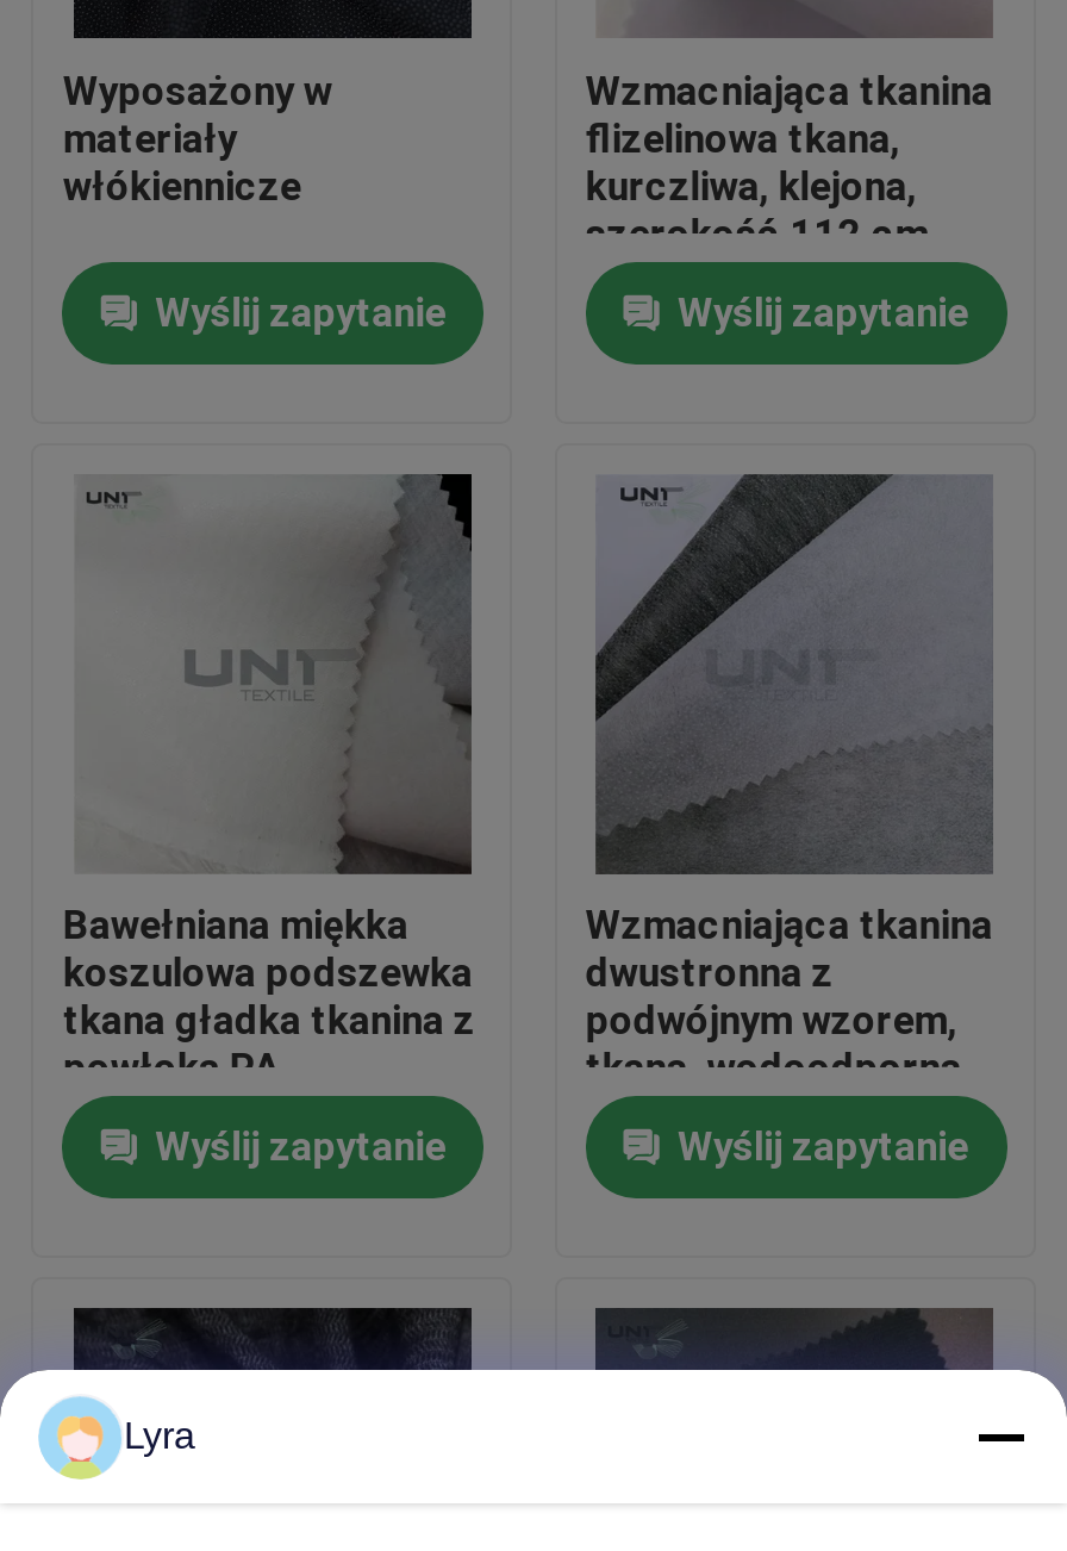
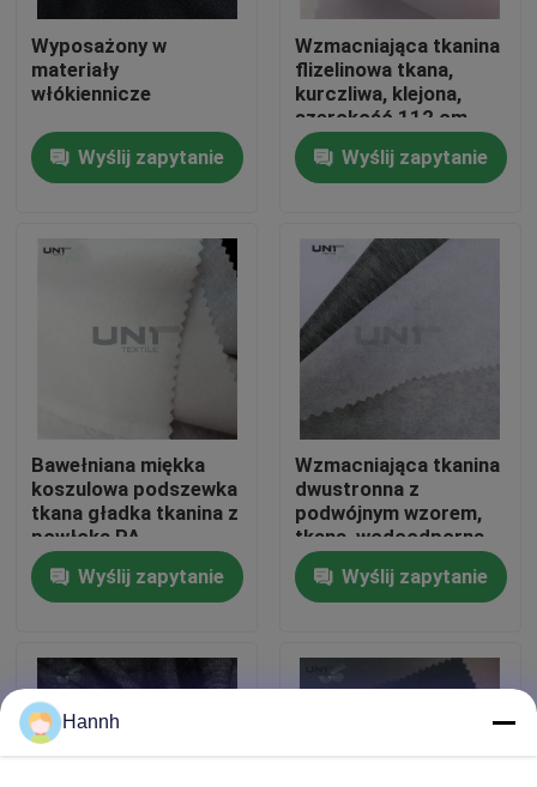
[124,1415,195,1456] Lyra -> [62,712,120,732] Hannh

